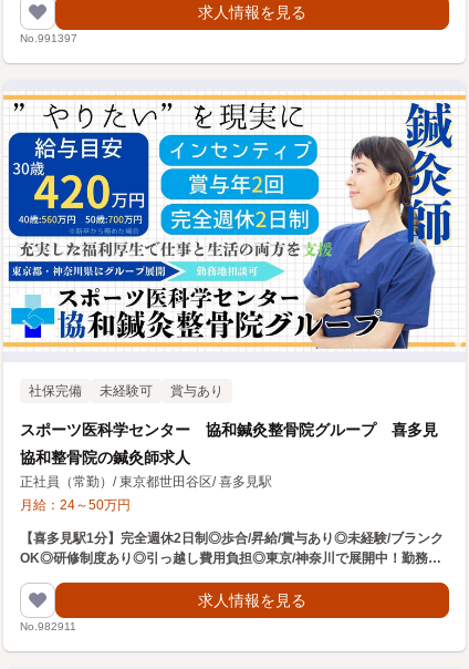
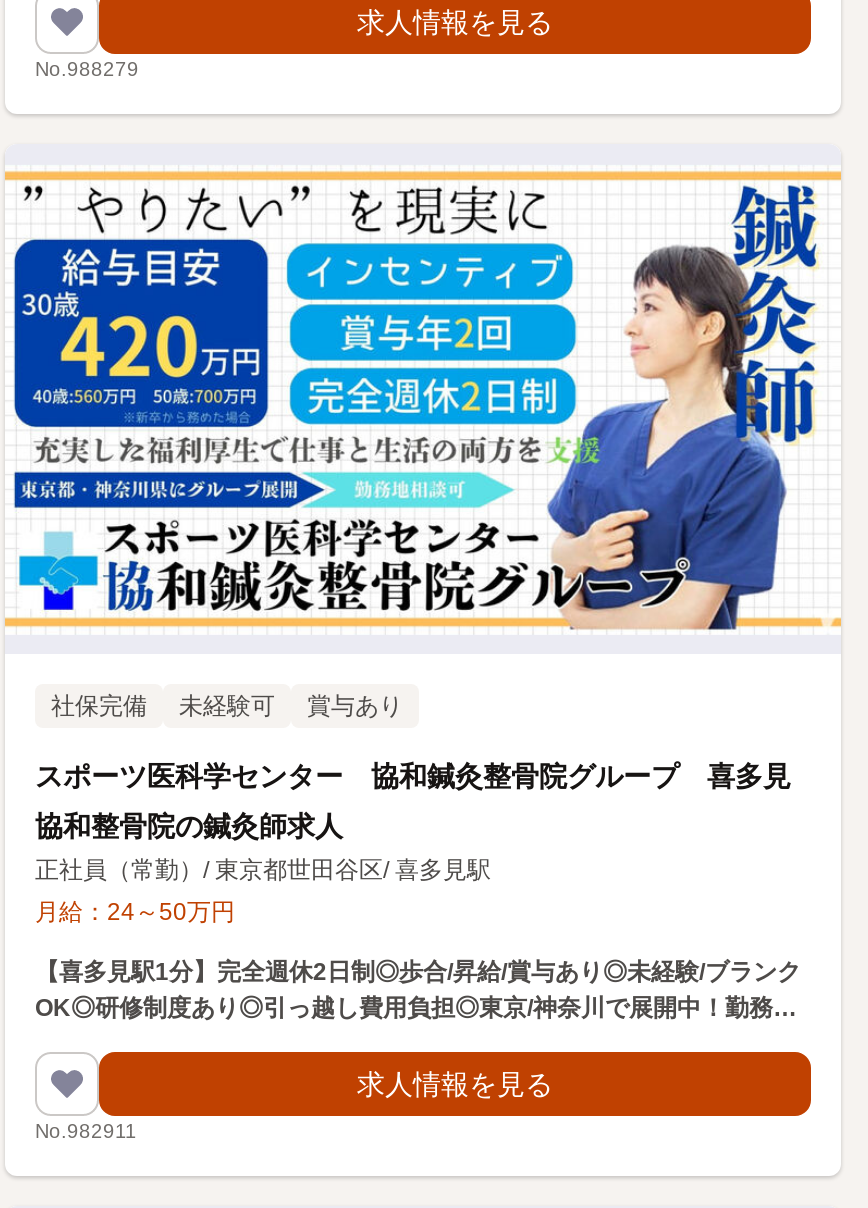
[20,32,77,44] No.991397 -> [35,58,139,80] No.988279

